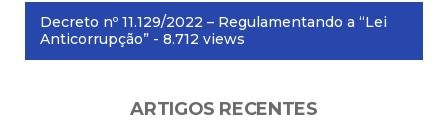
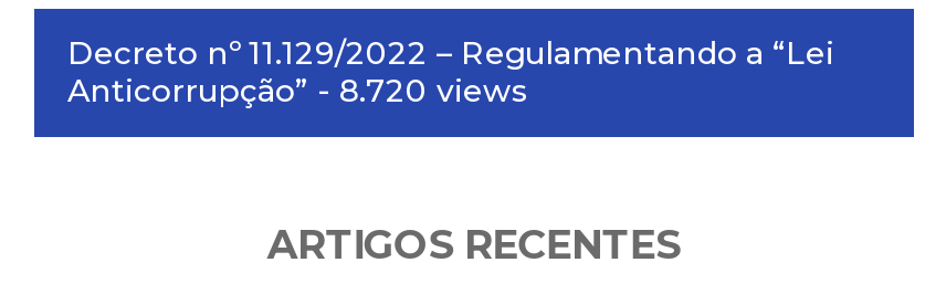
[40,30,245,48] Anticorrupção” - 8.712 views -> [67,70,529,109] Anticorrupção” - 8.720 views

